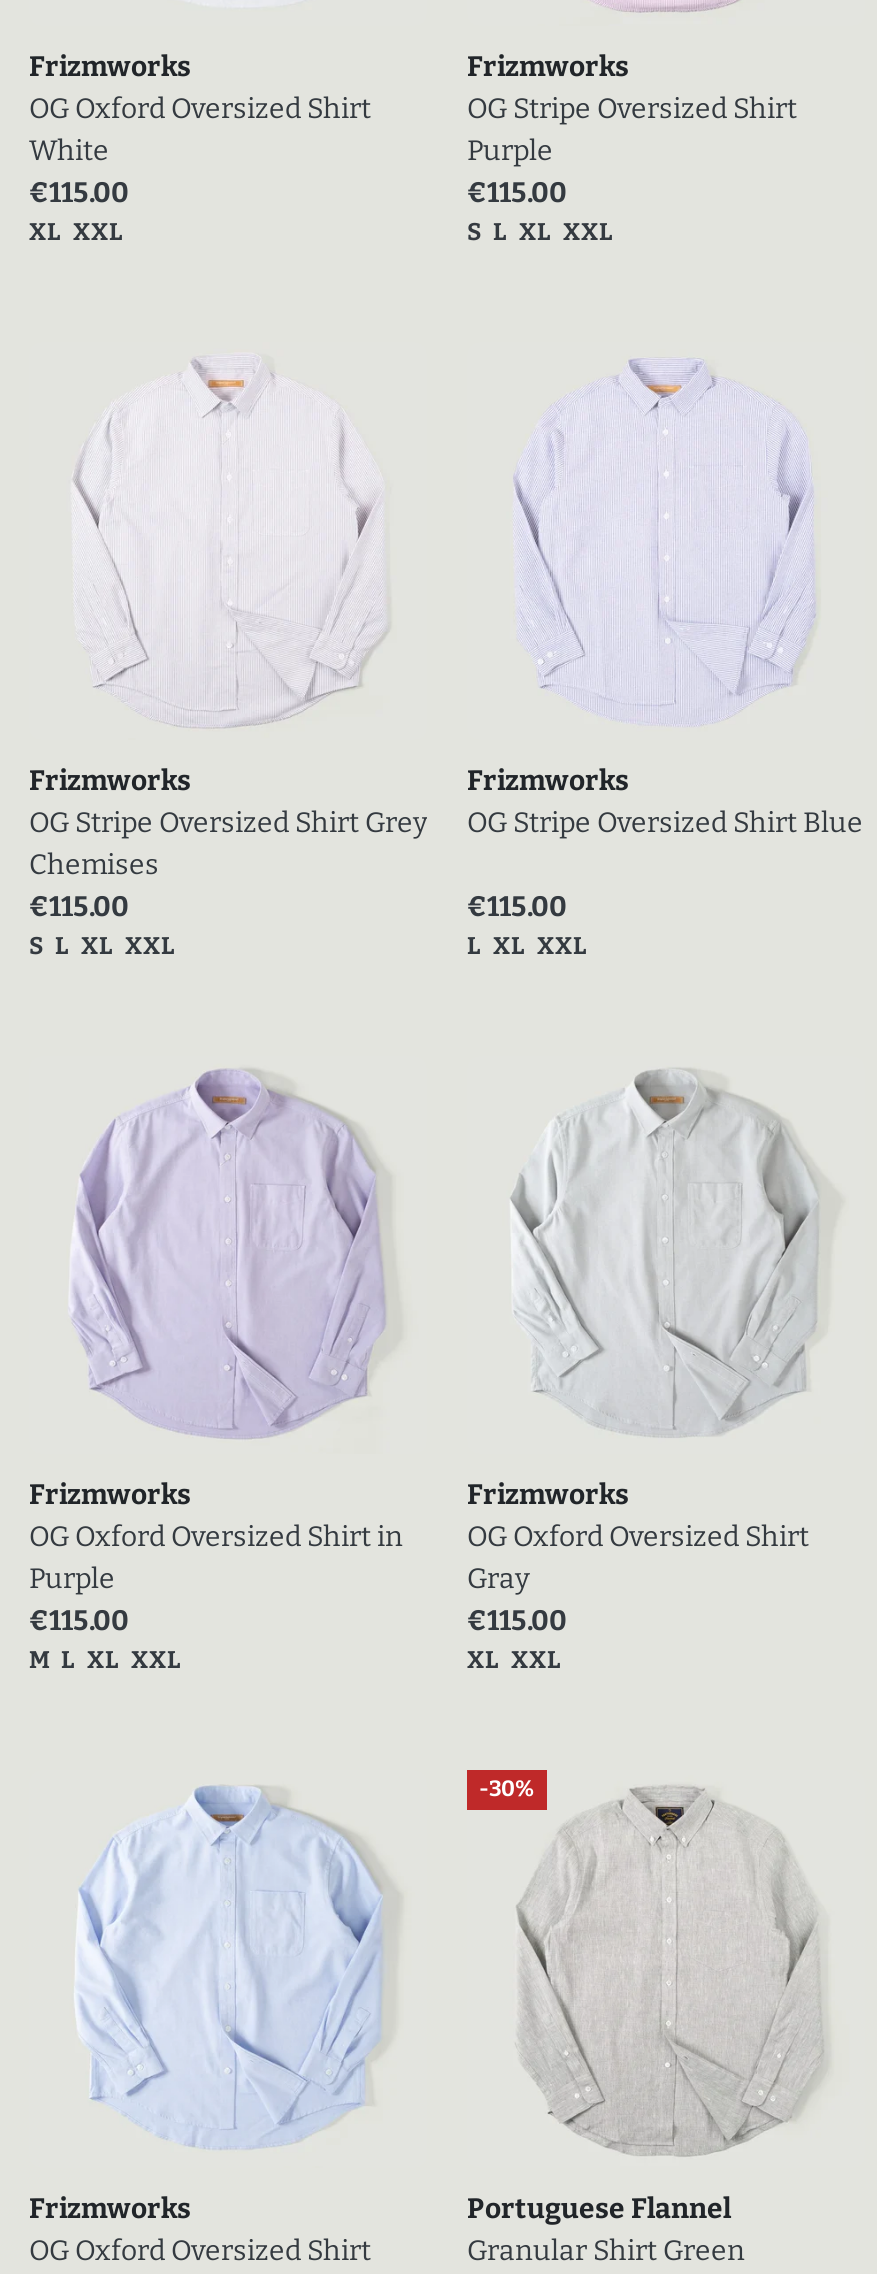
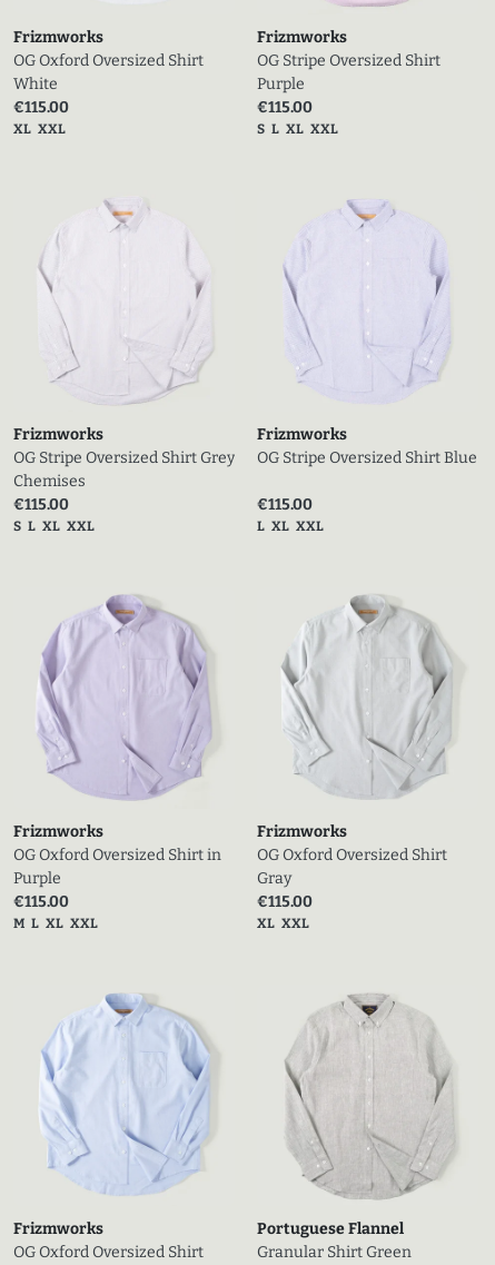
[479,1776,535,1802] -30% -> none

